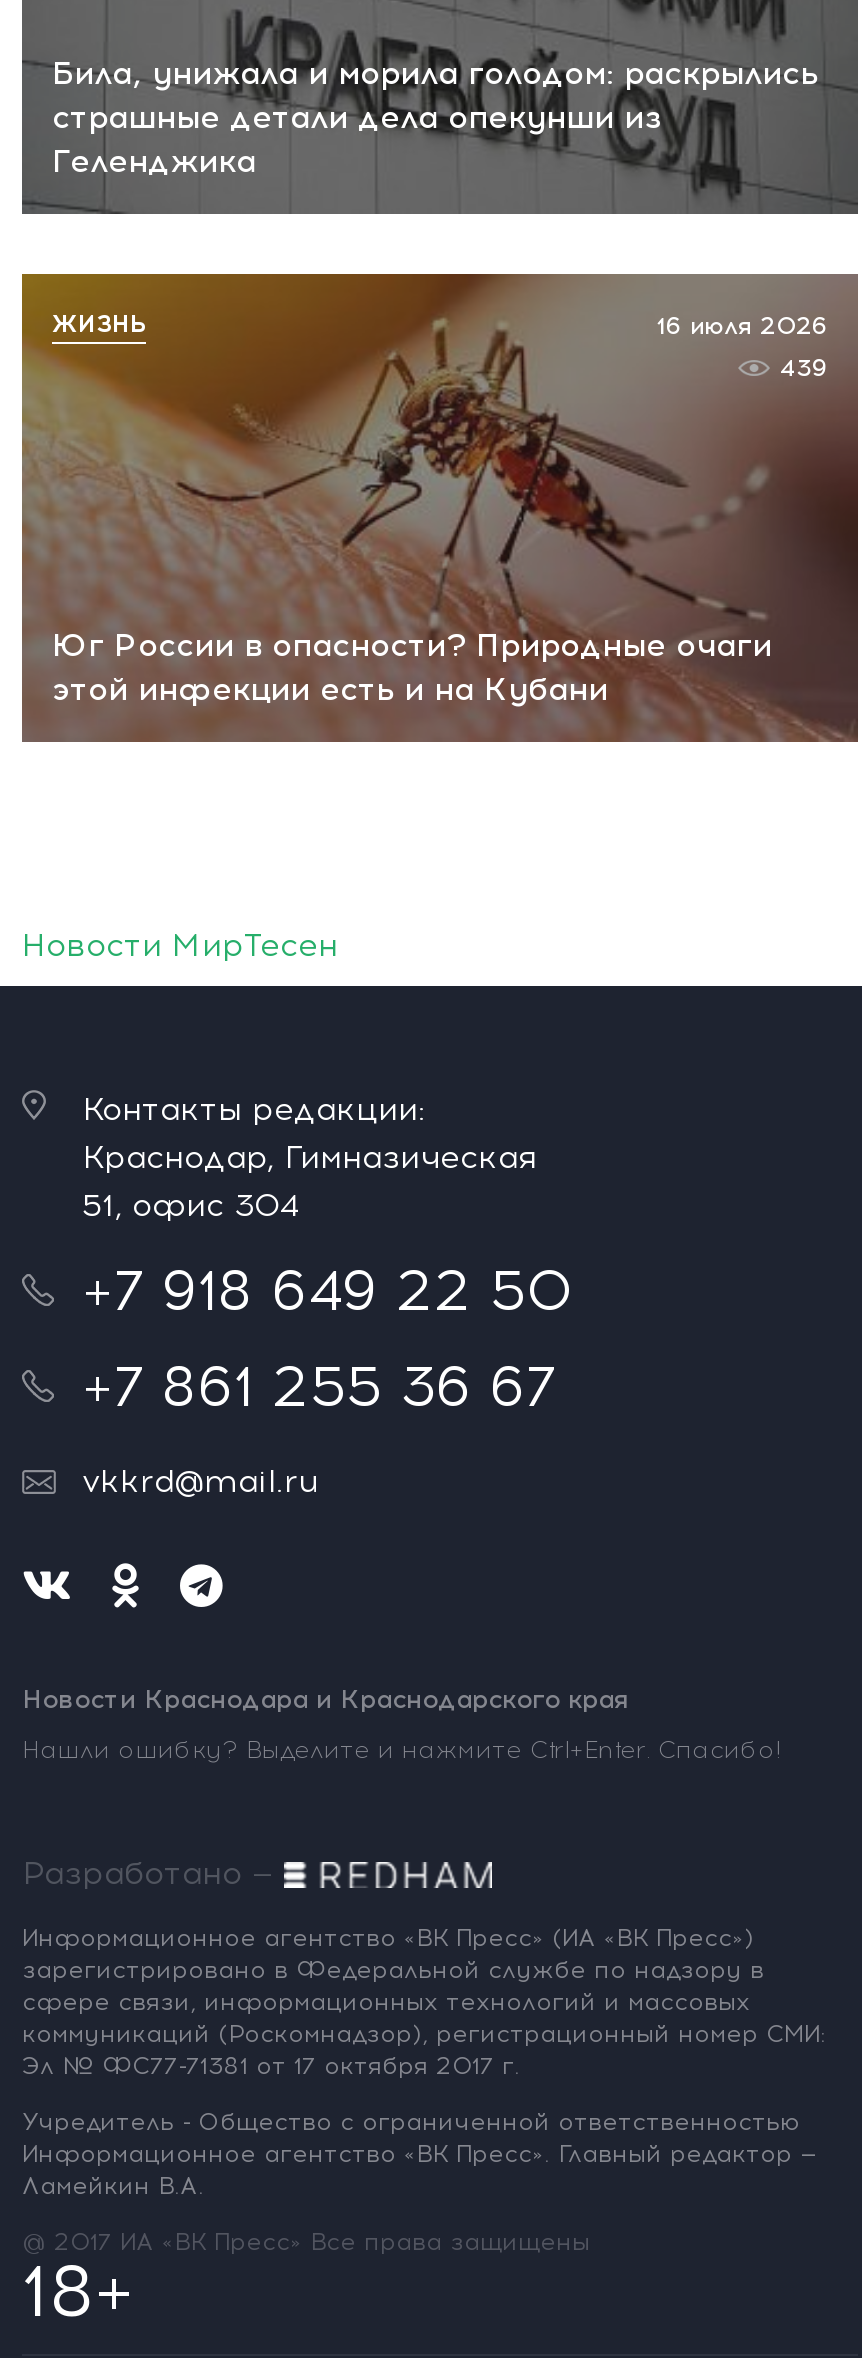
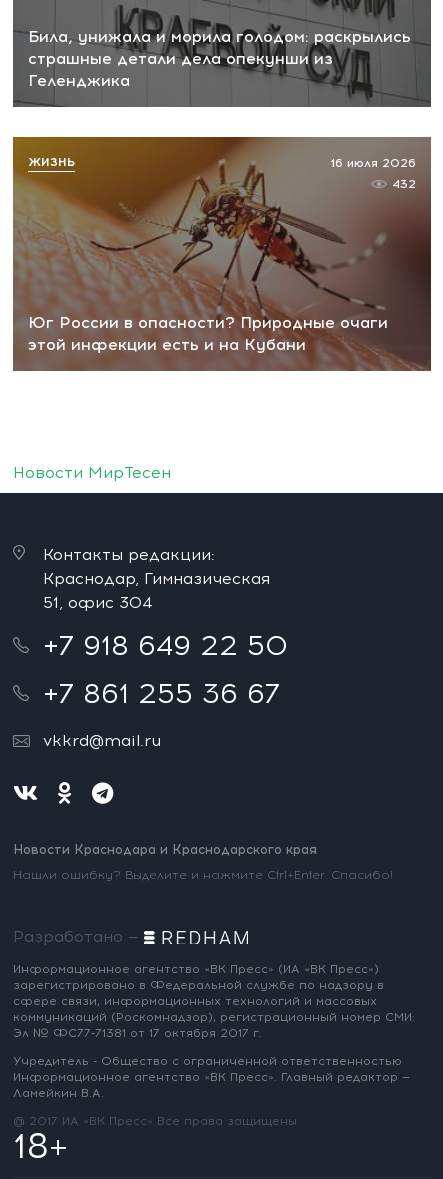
[780,353,828,381] 439 -> [392,176,416,190] 432

